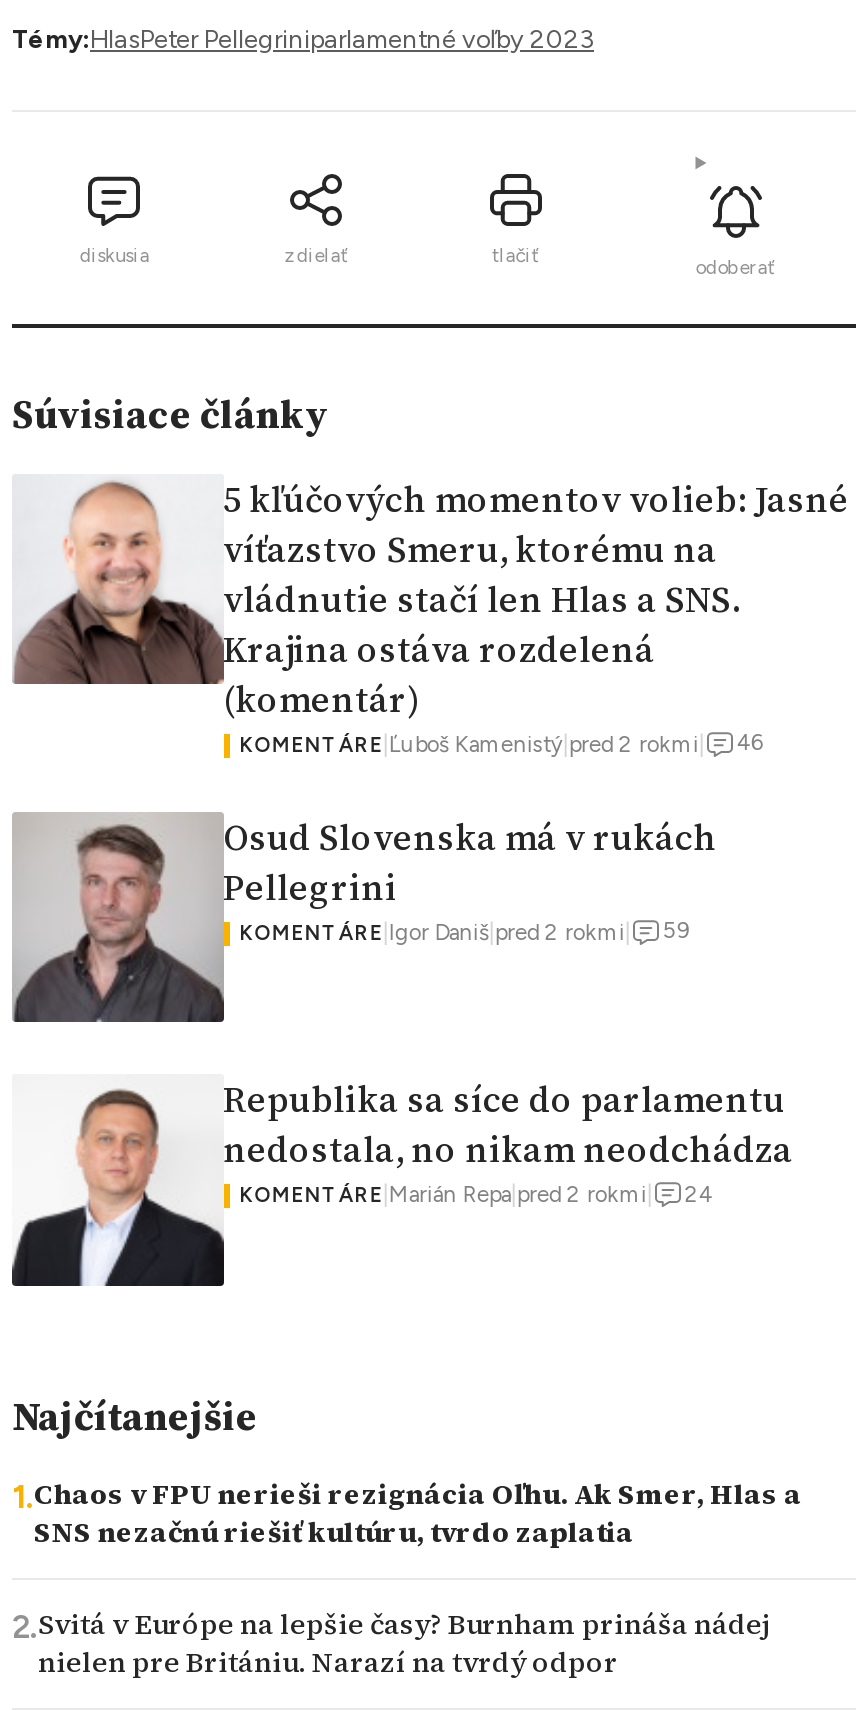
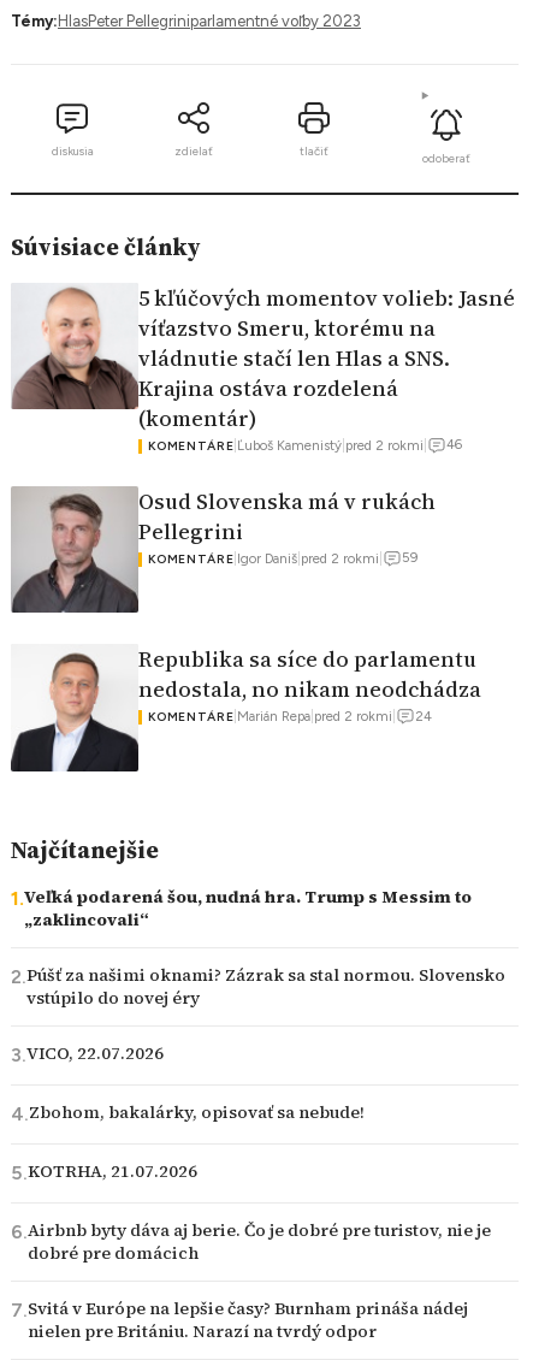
[34,1476,802,1552] Chaos v FPU nerieši rezignácia Oľhu. Ak Smer, Hlas a | SNS nezačnú riešiť kultúru, tvrdo zaplatia -> [24,886,505,1265] Veľká podarená šou, nudná hra. Trump s Messim to | „zaklincovali“ | Púšť za našimi oknami? Zázrak sa stal normou. Slovensko | vstúpilo do novej éry | VICO, 22.07.2026 | Zbohom, bakalárky, opisovať sa nebude! | KOTRHA, 21.07.2026 | Airbnb byty dáva aj berie. Čo je dobré pre turistov, nie je | dobré pre domácich

